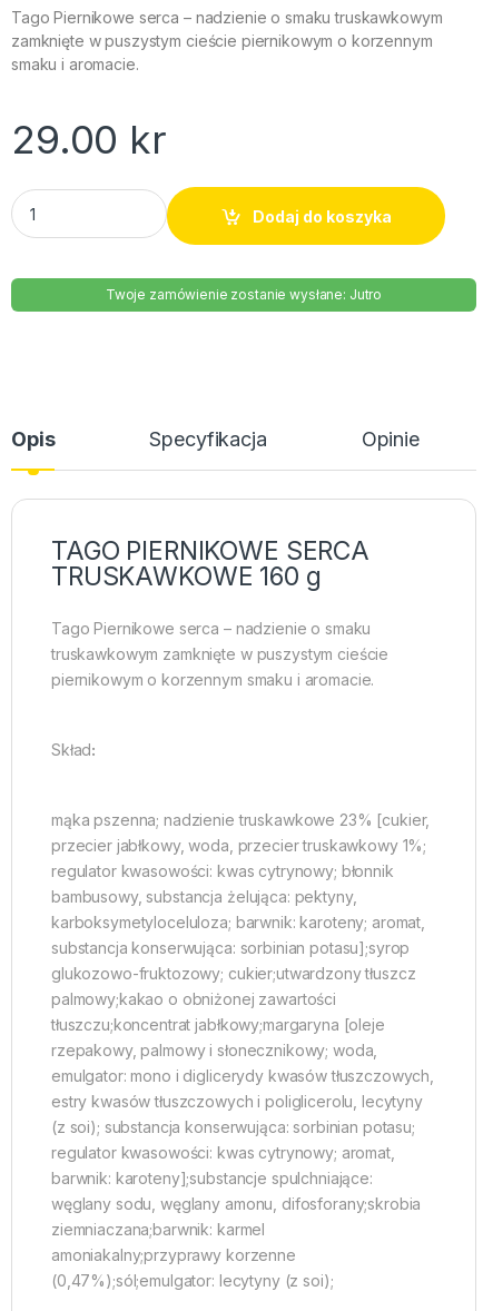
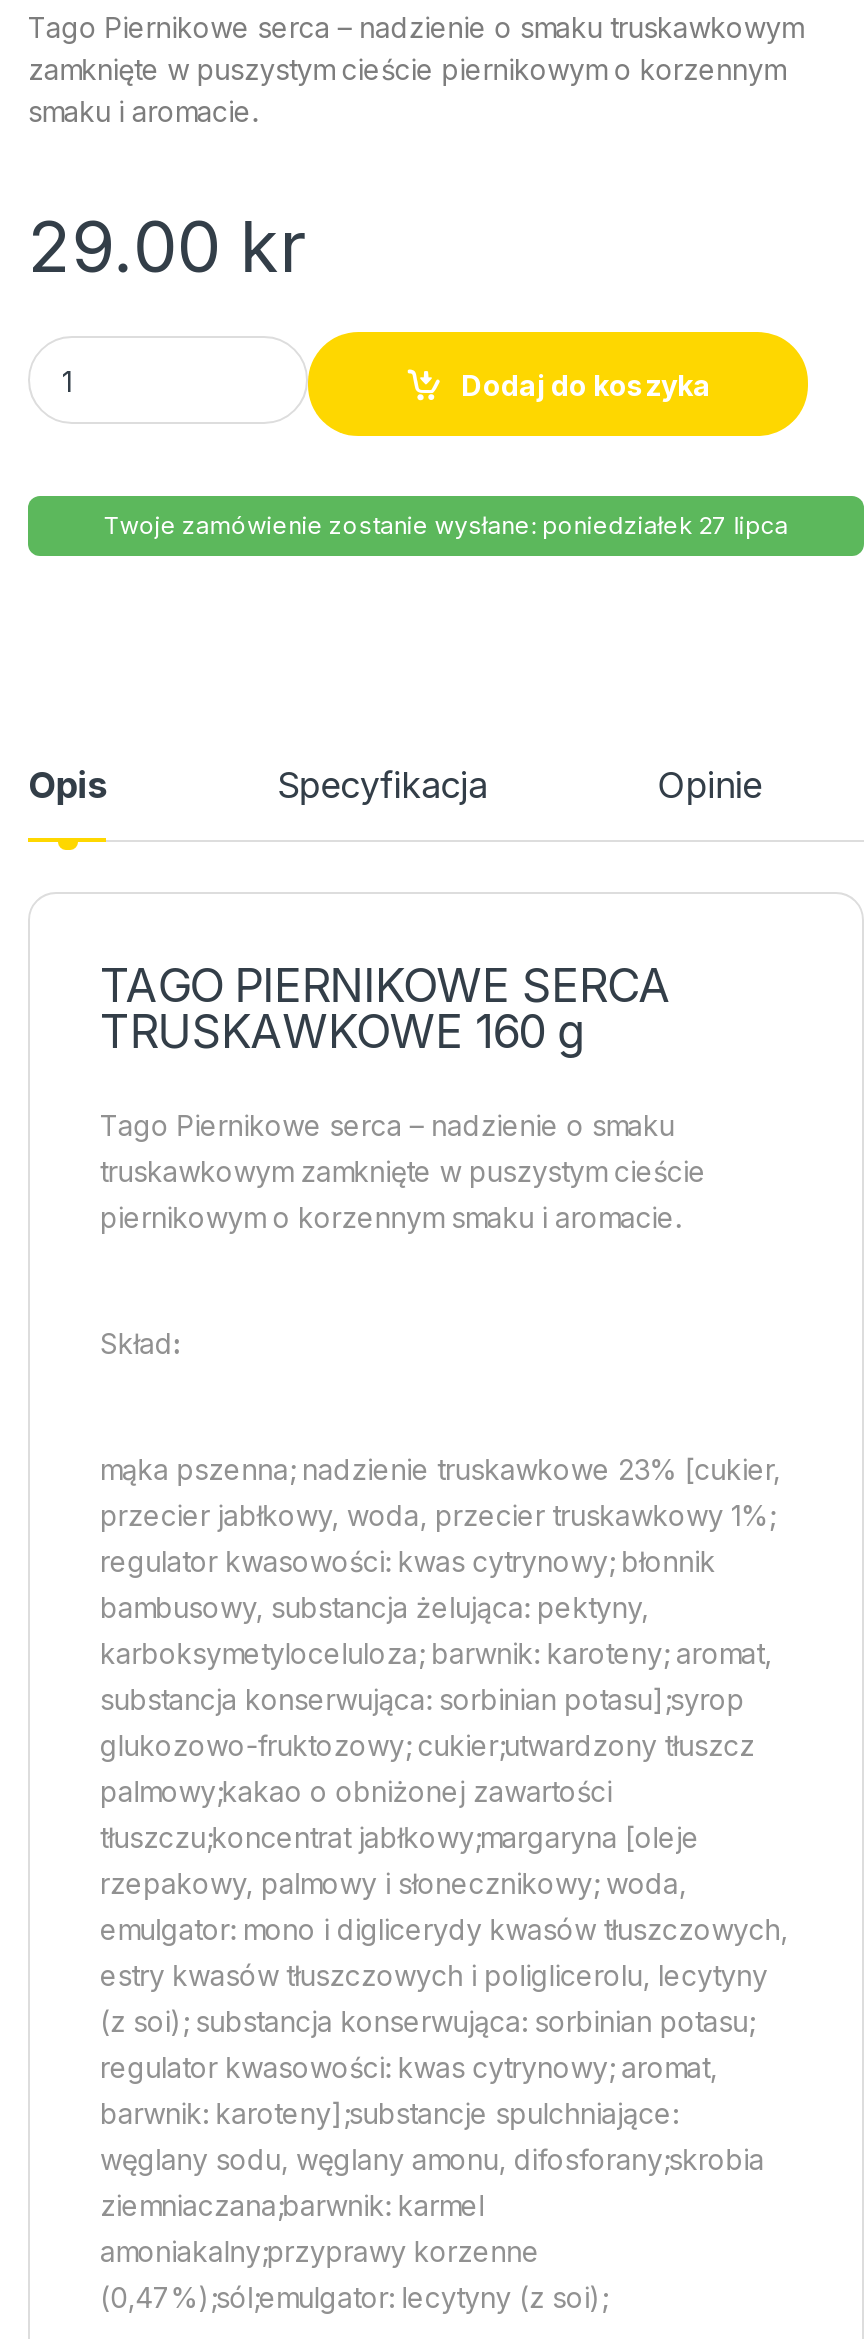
[106,286,382,303] Twoje zamówienie zostanie wysłane: Jutro -> [104,511,788,541] Twoje zamówienie zostanie wysłane: poniedziałek 27 lipca

